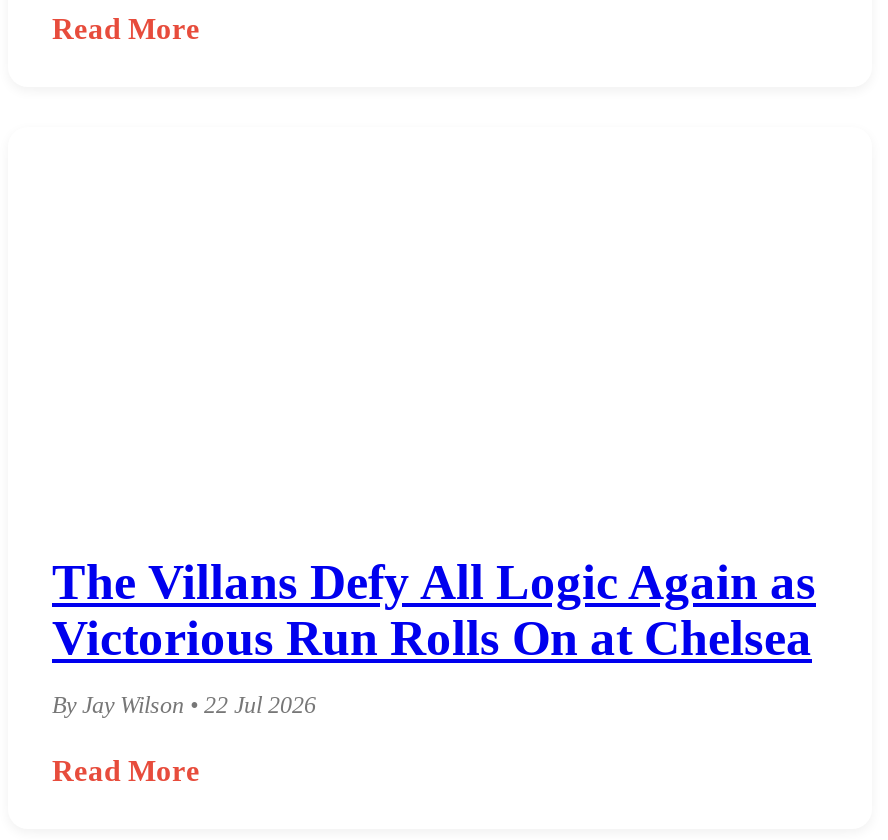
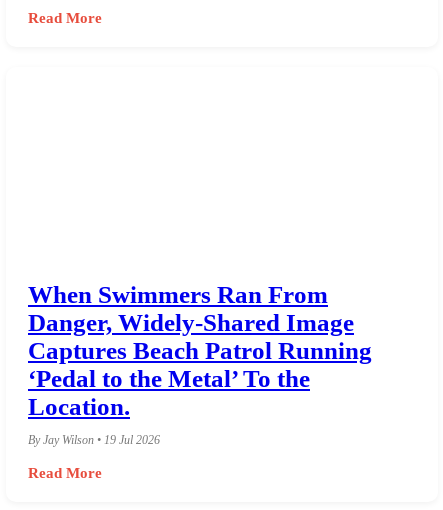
[52,556,816,666] The Villans Defy All Logic Again as | Victorious Run Rolls On at Chelsea -> [28,281,372,420] When Swimmers Ran From | Danger, Widely-Shared Image | Captures Beach Patrol Running | ‘Pedal to the Metal’ To the | Location.
[52,692,316,720] By Jay Wilson • 22 Jul 2026 -> [28,433,160,447] By Jay Wilson • 19 Jul 2026

